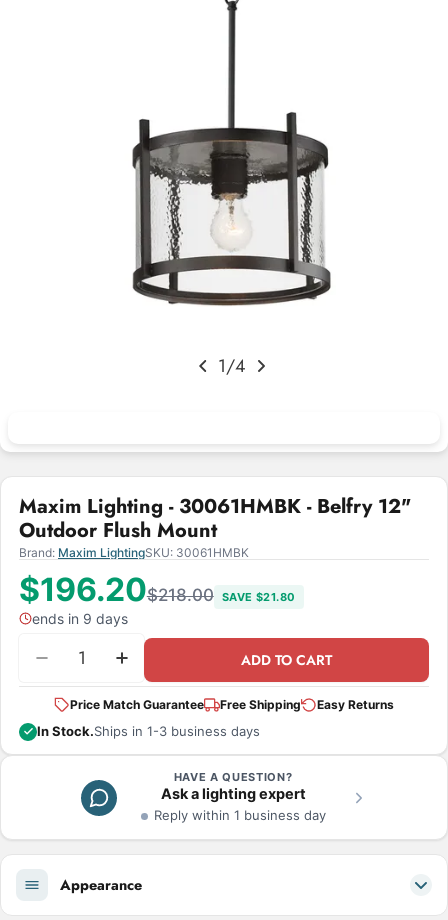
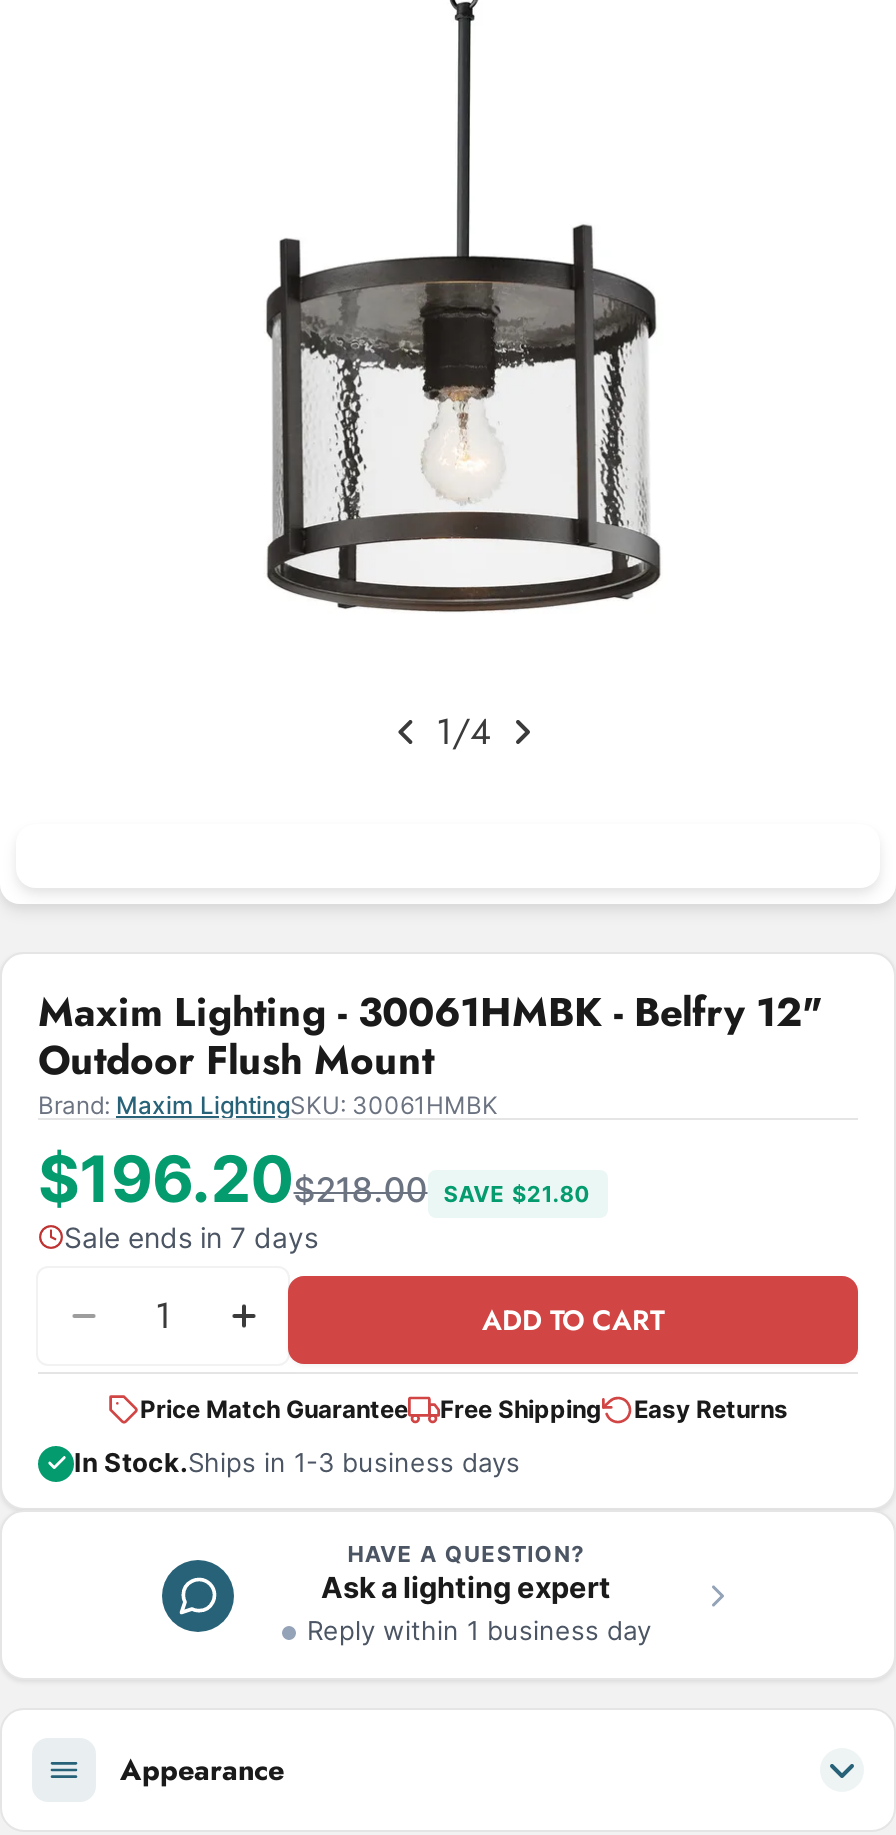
[32,610,128,627] ends in 9 days -> [64,1220,318,1254] Sale ends in 7 days

